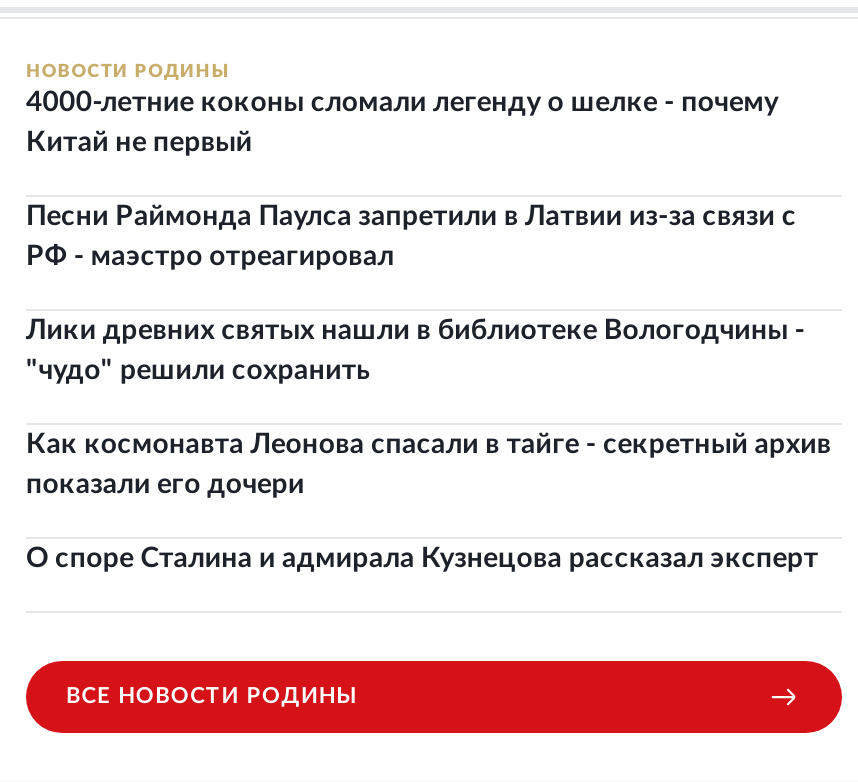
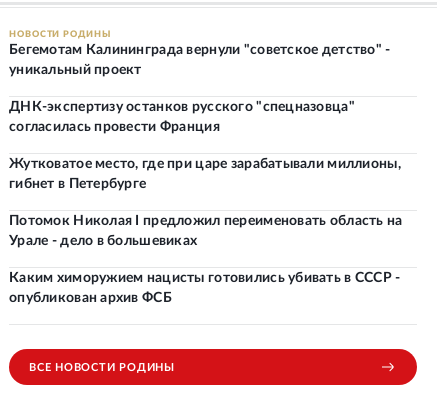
[26,89,779,157] 4000‑летние коконы сломали легенду о шелке - почему | Китай не первый -> [9,43,391,77] Бегемотам Калининграда вернули "советское детство" - | уникальный проект
[26,203,796,271] Песни Раймонда Паулса запретили в Латвии из‑за связи с | РФ - маэстро отреагировал -> [9,100,355,134] ДНК-экспертизу останков русского "спецназовца" | согласилась провести Франция
[26,317,805,385] Лики древних святых нашли в библиотеке Вологодчины - | "чудо" решили сохранить -> [9,157,401,191] Жутковатое место, где при царе зарабатывали миллионы, | гибнет в Петербурге
[26,431,831,499] Как космонавта Леонова спасали в тайге - секретный архив | показали его дочери -> [9,214,403,248] Потомок Николая I предложил переименовать область на | Урале - дело в большевиках
[26,545,818,573] О споре Сталина и адмирала Кузнецова рассказал эксперт -> [9,271,401,305] Каким химоружием нацисты готовились убивать в СССР - | опубликован архив ФСБ

